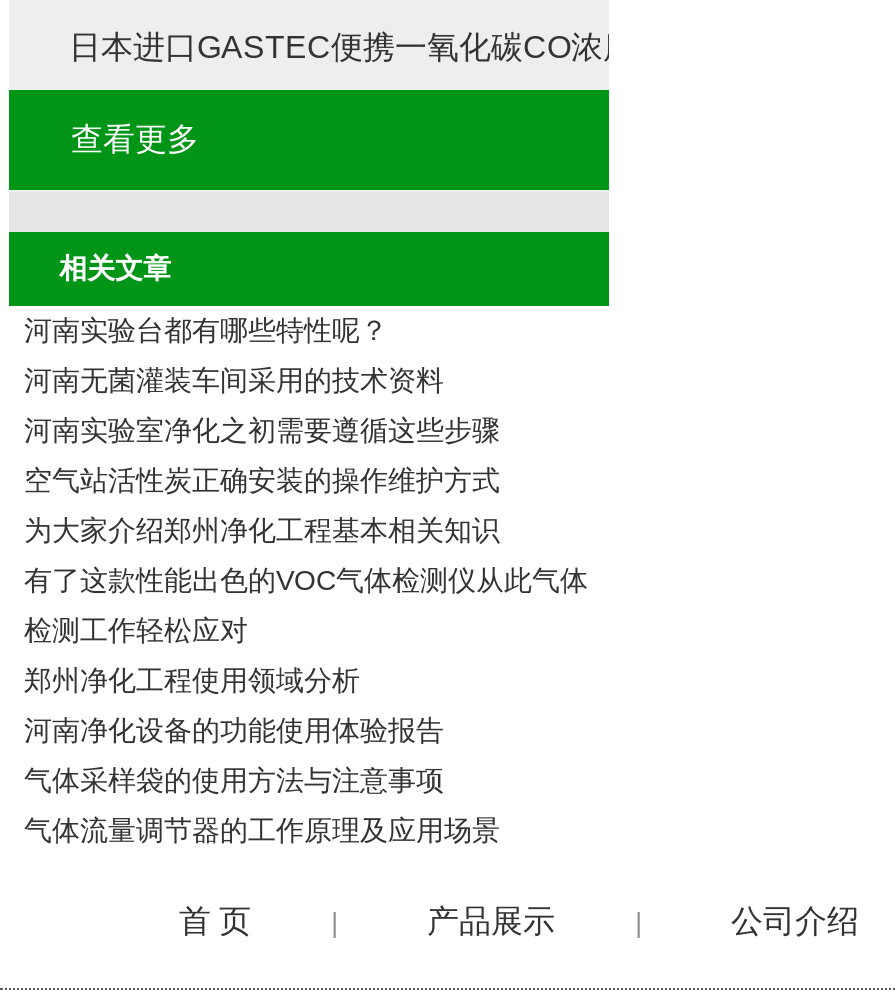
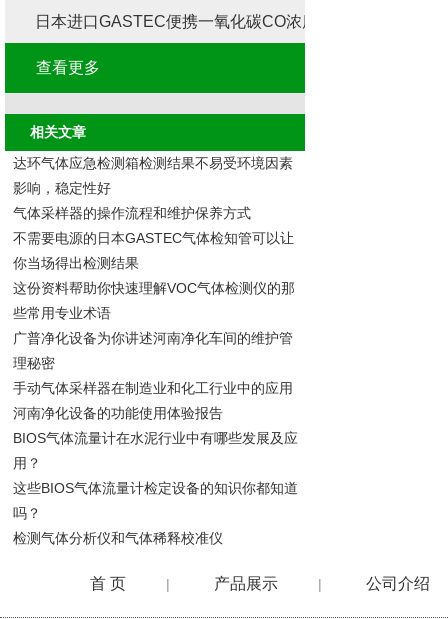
[24,314,588,696] 河南实验台都有哪些特性呢？ | 河南无菌灌装车间采用的技术资料 | 河南实验室净化之初需要遵循这些步骤 | 空气站活性炭正确安装的操作维护方式 | 为大家介绍郑州净化工程基本相关知识 | 有了这款性能出色的VOC气体检测仪从此气体 | 检测工作轻松应对 | 郑州净化工程使用领域分析 -> [12,155,294,396] 达环气体应急检测箱检测结果不易受环境因素 | 影响，稳定性好 | 气体采样器的操作流程和维护保养方式 | 不需要电源的日本GASTEC气体检知管可以让 | 你当场得出检测结果 | 这份资料帮助你快速理解VOC气体检测仪的那 | 些常用专业术语 | 广普净化设备为你讲述河南净化车间的维护管 | 理秘密 | 手动气体采样器在制造业和化工行业中的应用
[24,764,500,846] 气体采样袋的使用方法与注意事项 | 气体流量调节器的工作原理及应用场景 -> [12,430,297,546] BIOS气体流量计在水泥行业中有哪些发展及应 | 用？ | 这些BIOS气体流量计检定设备的知识你都知道 | 吗？ | 检测气体分析仪和气体稀释校准仪

